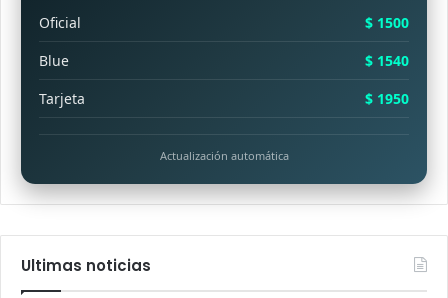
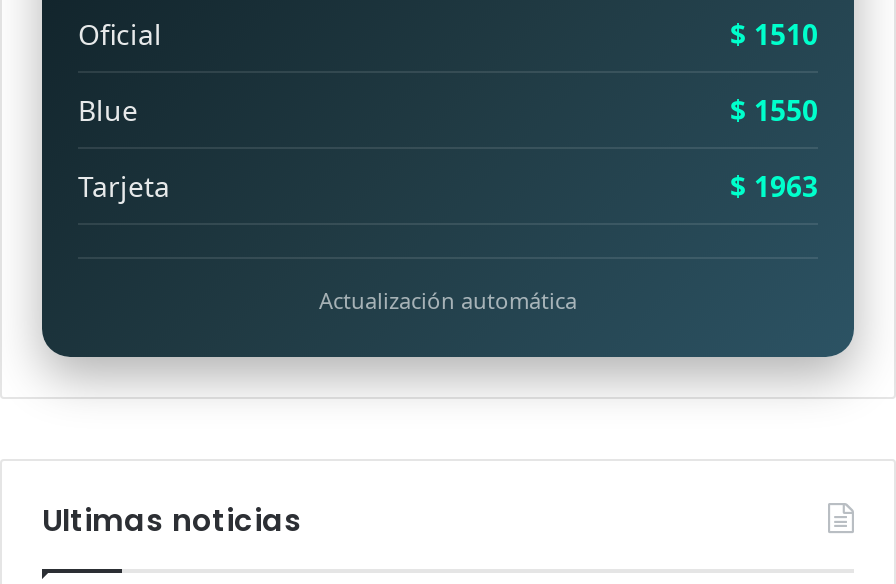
[365,13,409,32] $ 1500 -> [730,16,818,54] $ 1510
[365,51,409,70] $ 1540 -> [730,92,818,130] $ 1550
[365,89,409,108] $ 1950 -> [730,168,818,206] $ 1963

